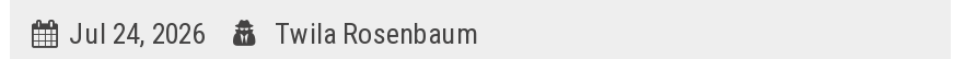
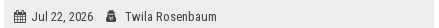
[69,17,476,50] Jul 24, 2026 Twila Rosenbaum -> [31,9,217,24] Jul 22, 2026 Twila Rosenbaum

